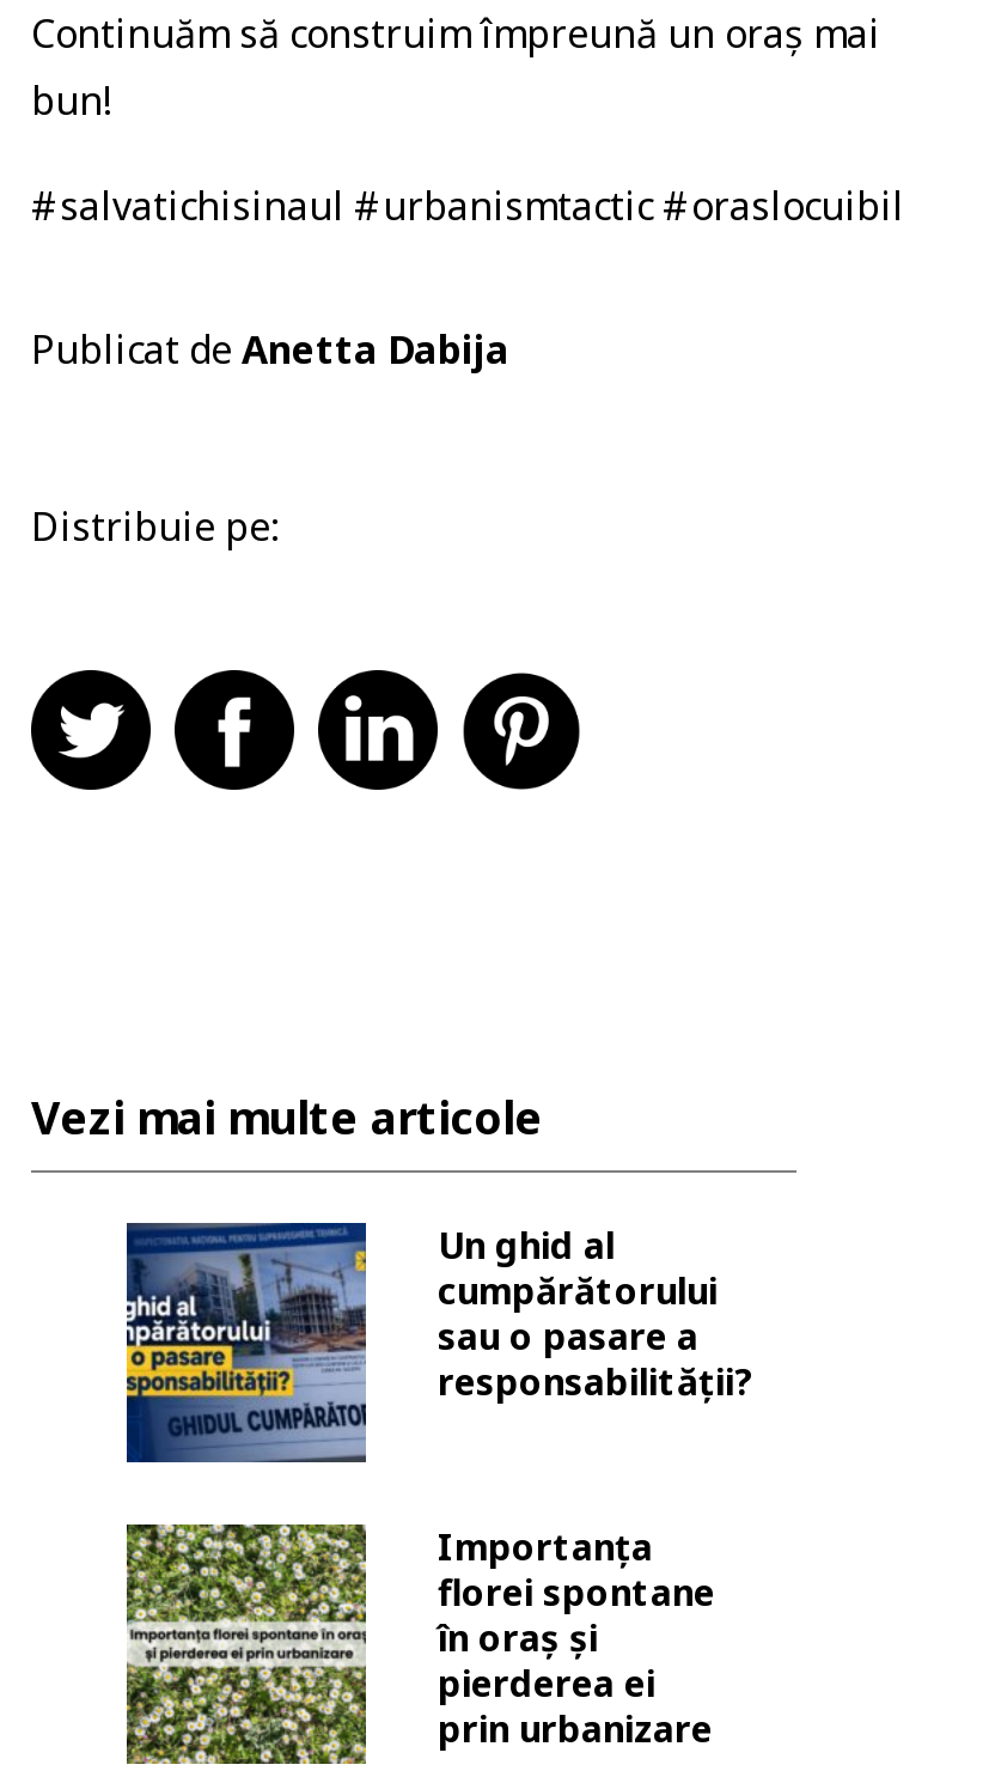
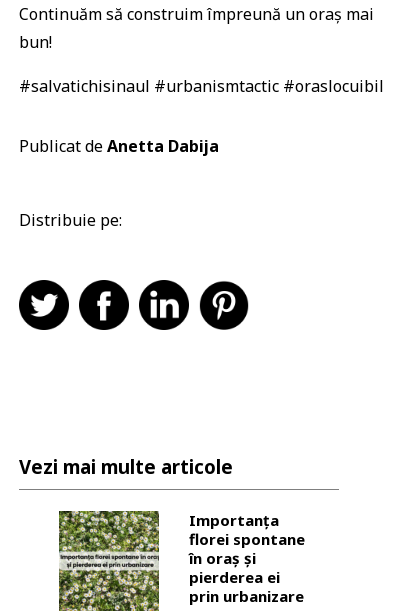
[124,1220,753,1465] [image] | Un ghid al | cumpărătorului | sau o pasare a | responsabilității? -> none

